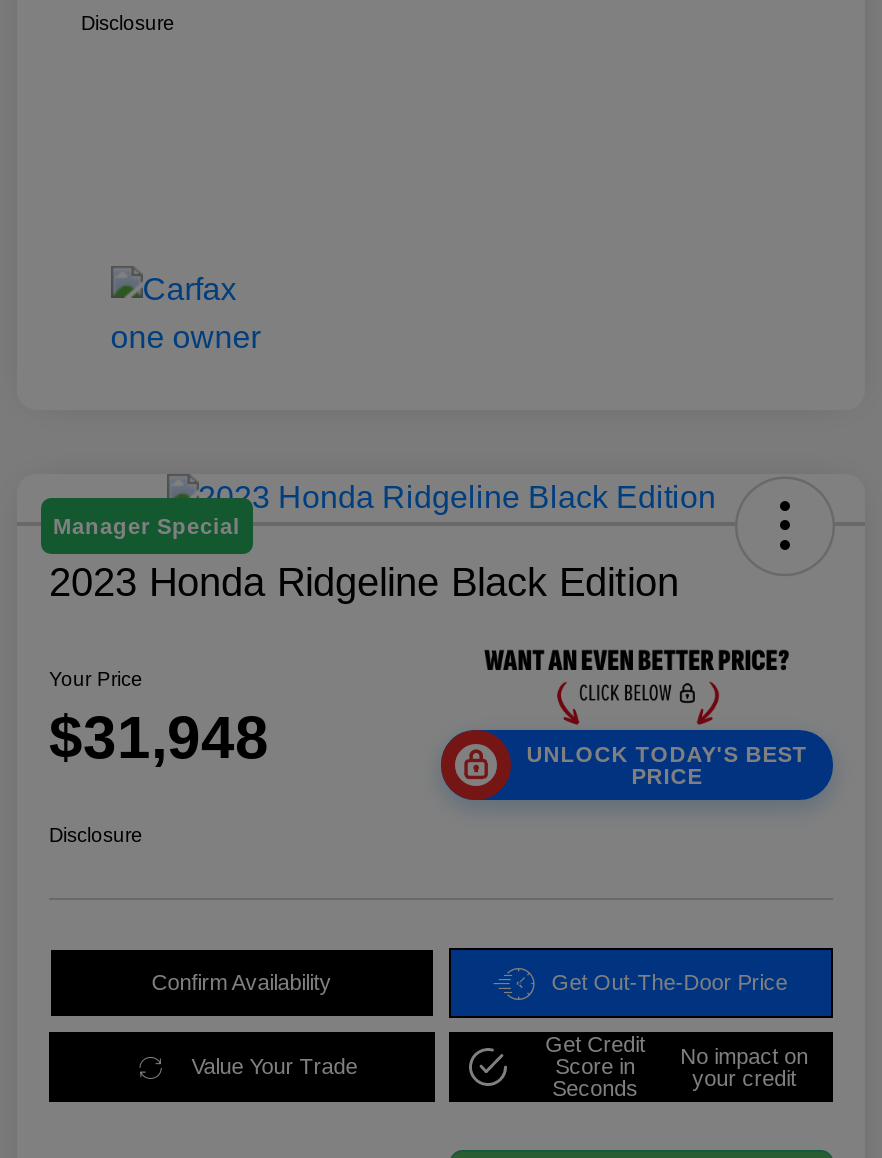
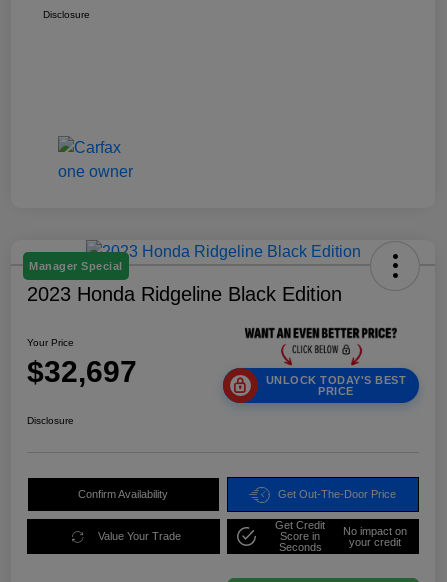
[49,705,269,771] $31,948 -> [27,355,137,388] $32,697

